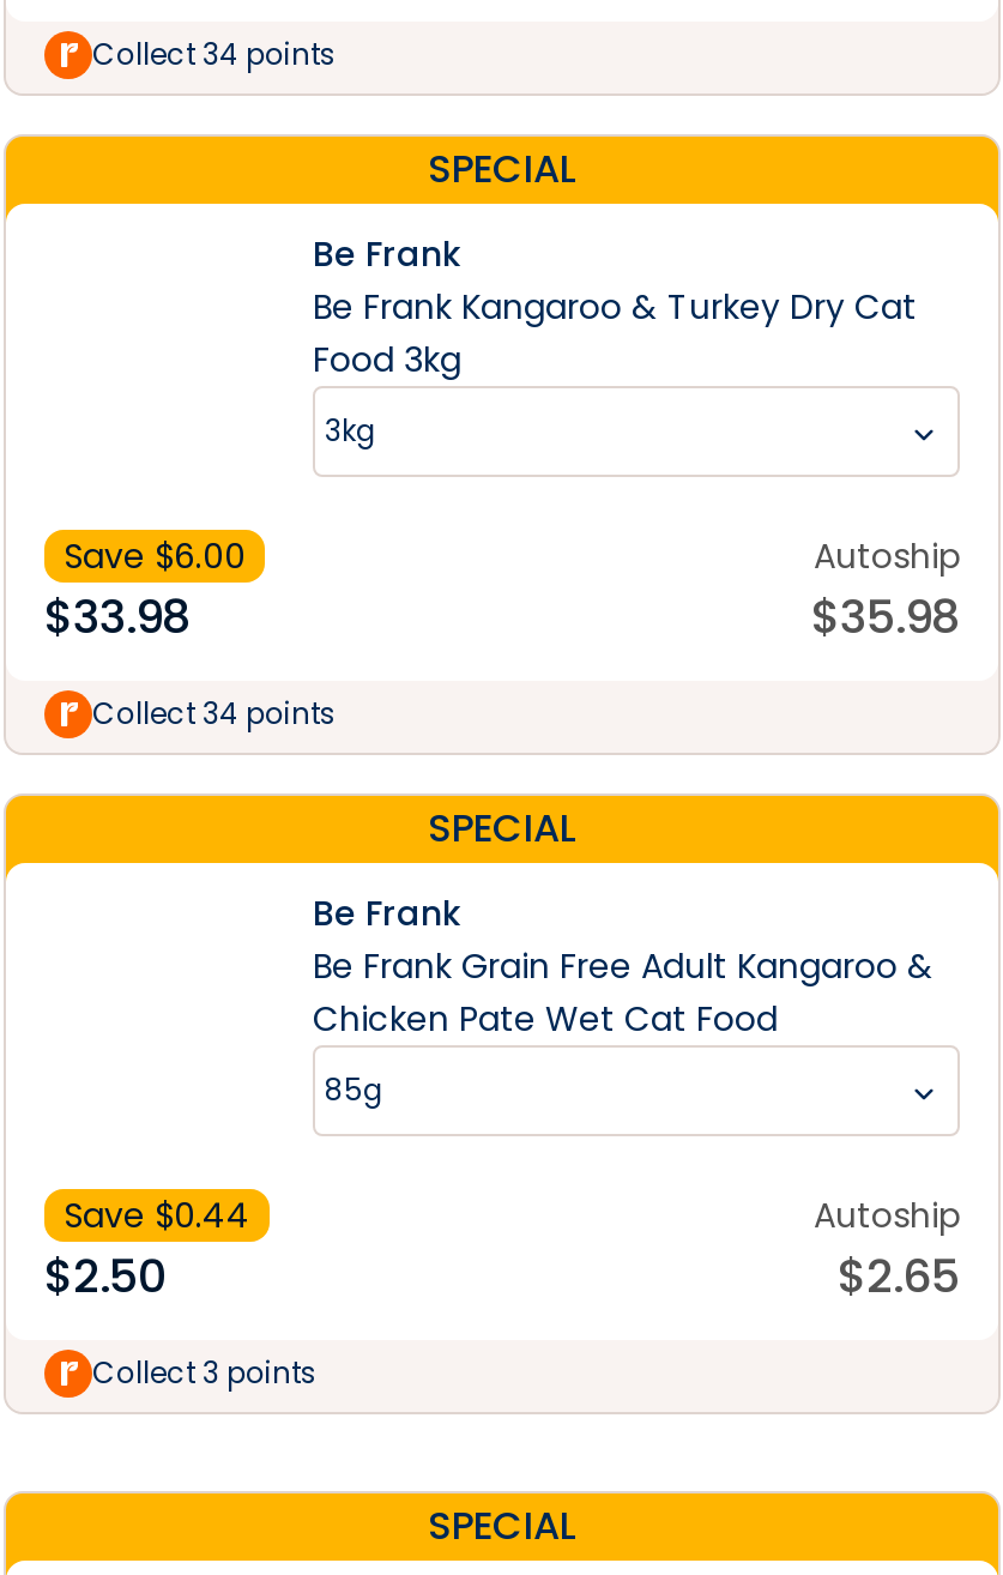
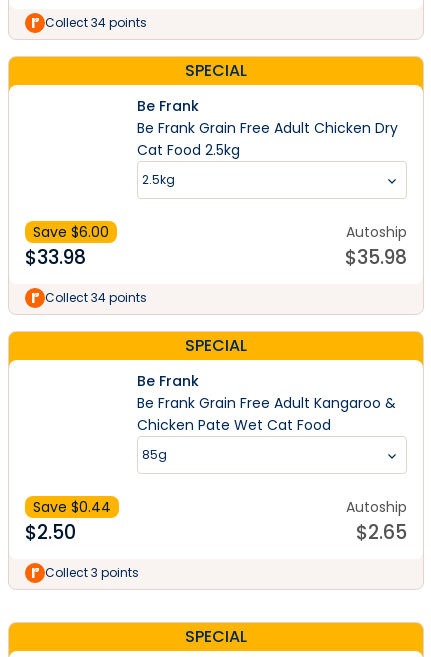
[313,283,917,384] Be Frank Kangaroo & Turkey Dry Cat | Food 3kg -> [137,118,398,160] Be Frank Grain Free Adult Chicken Dry | Cat Food 2.5kg
[325,410,377,451] 3kg -> [142,171,175,188] 2.5kg

